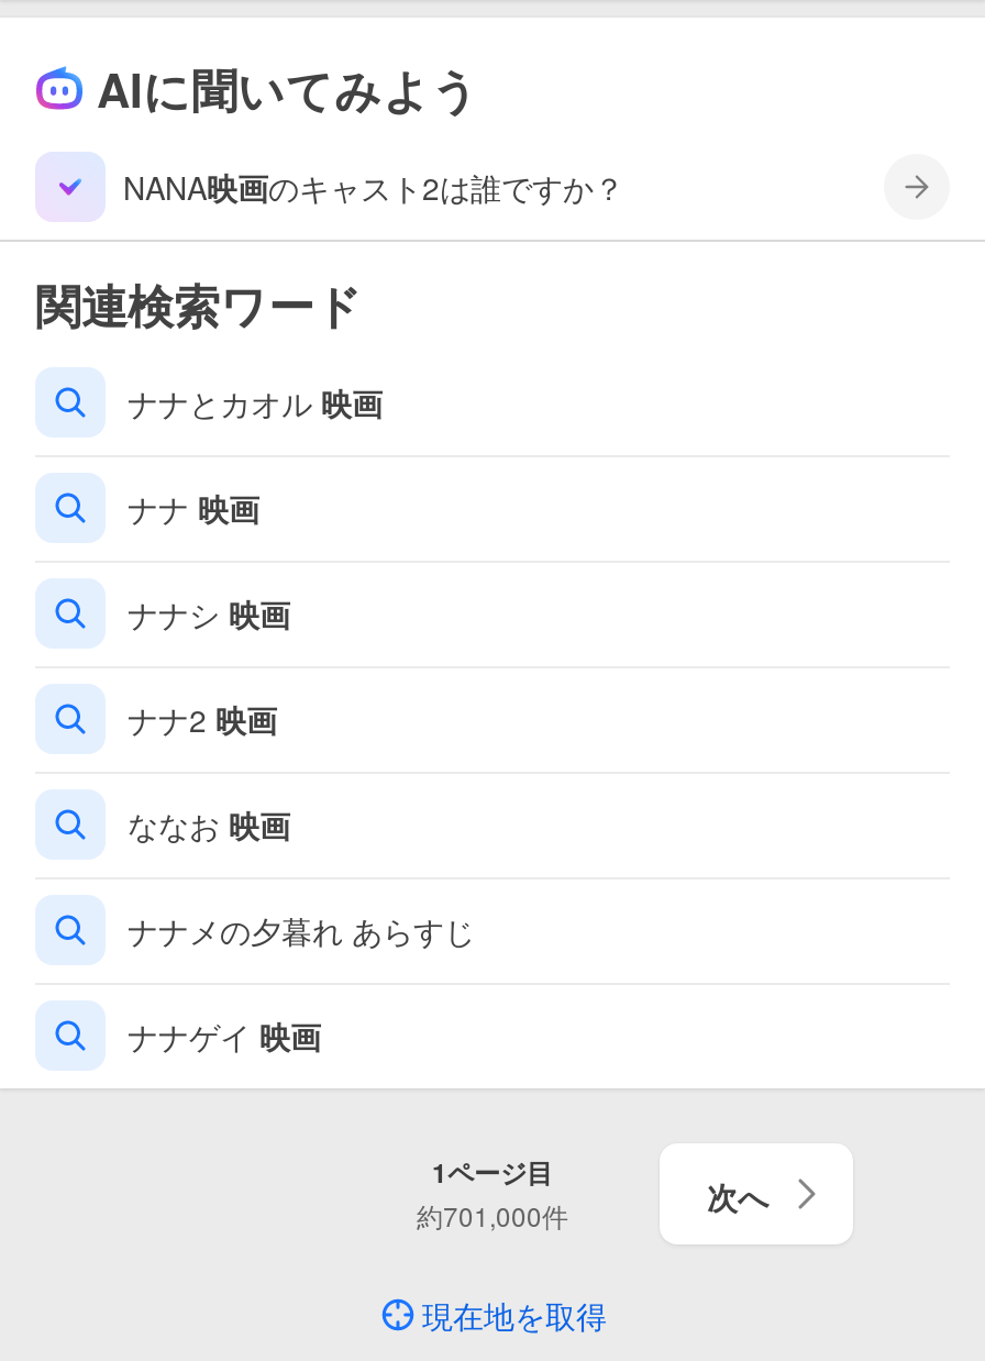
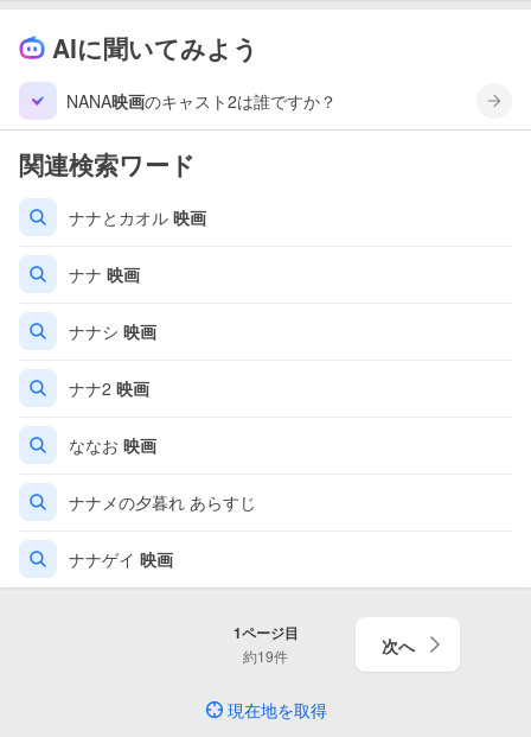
[417,1196,568,1233] 約701,000件 -> [243,646,288,666] 約19件

